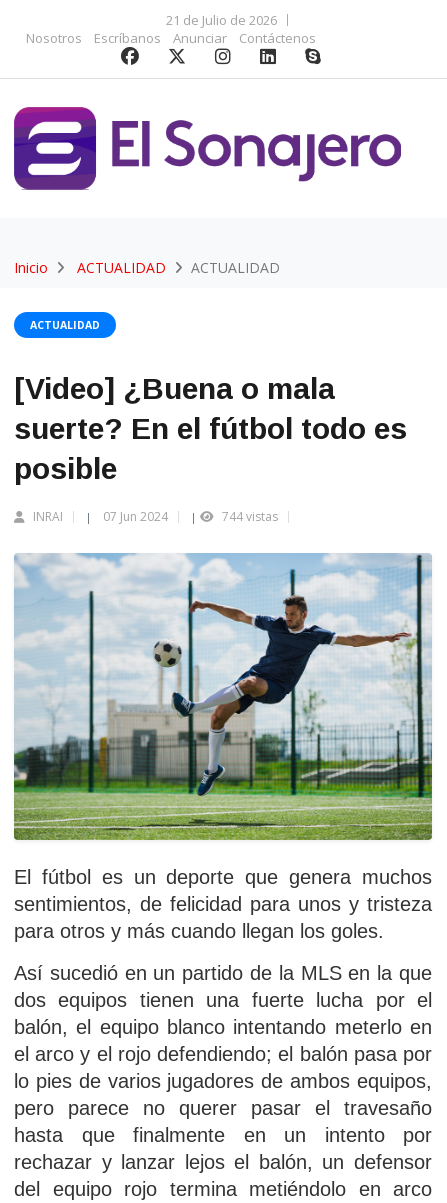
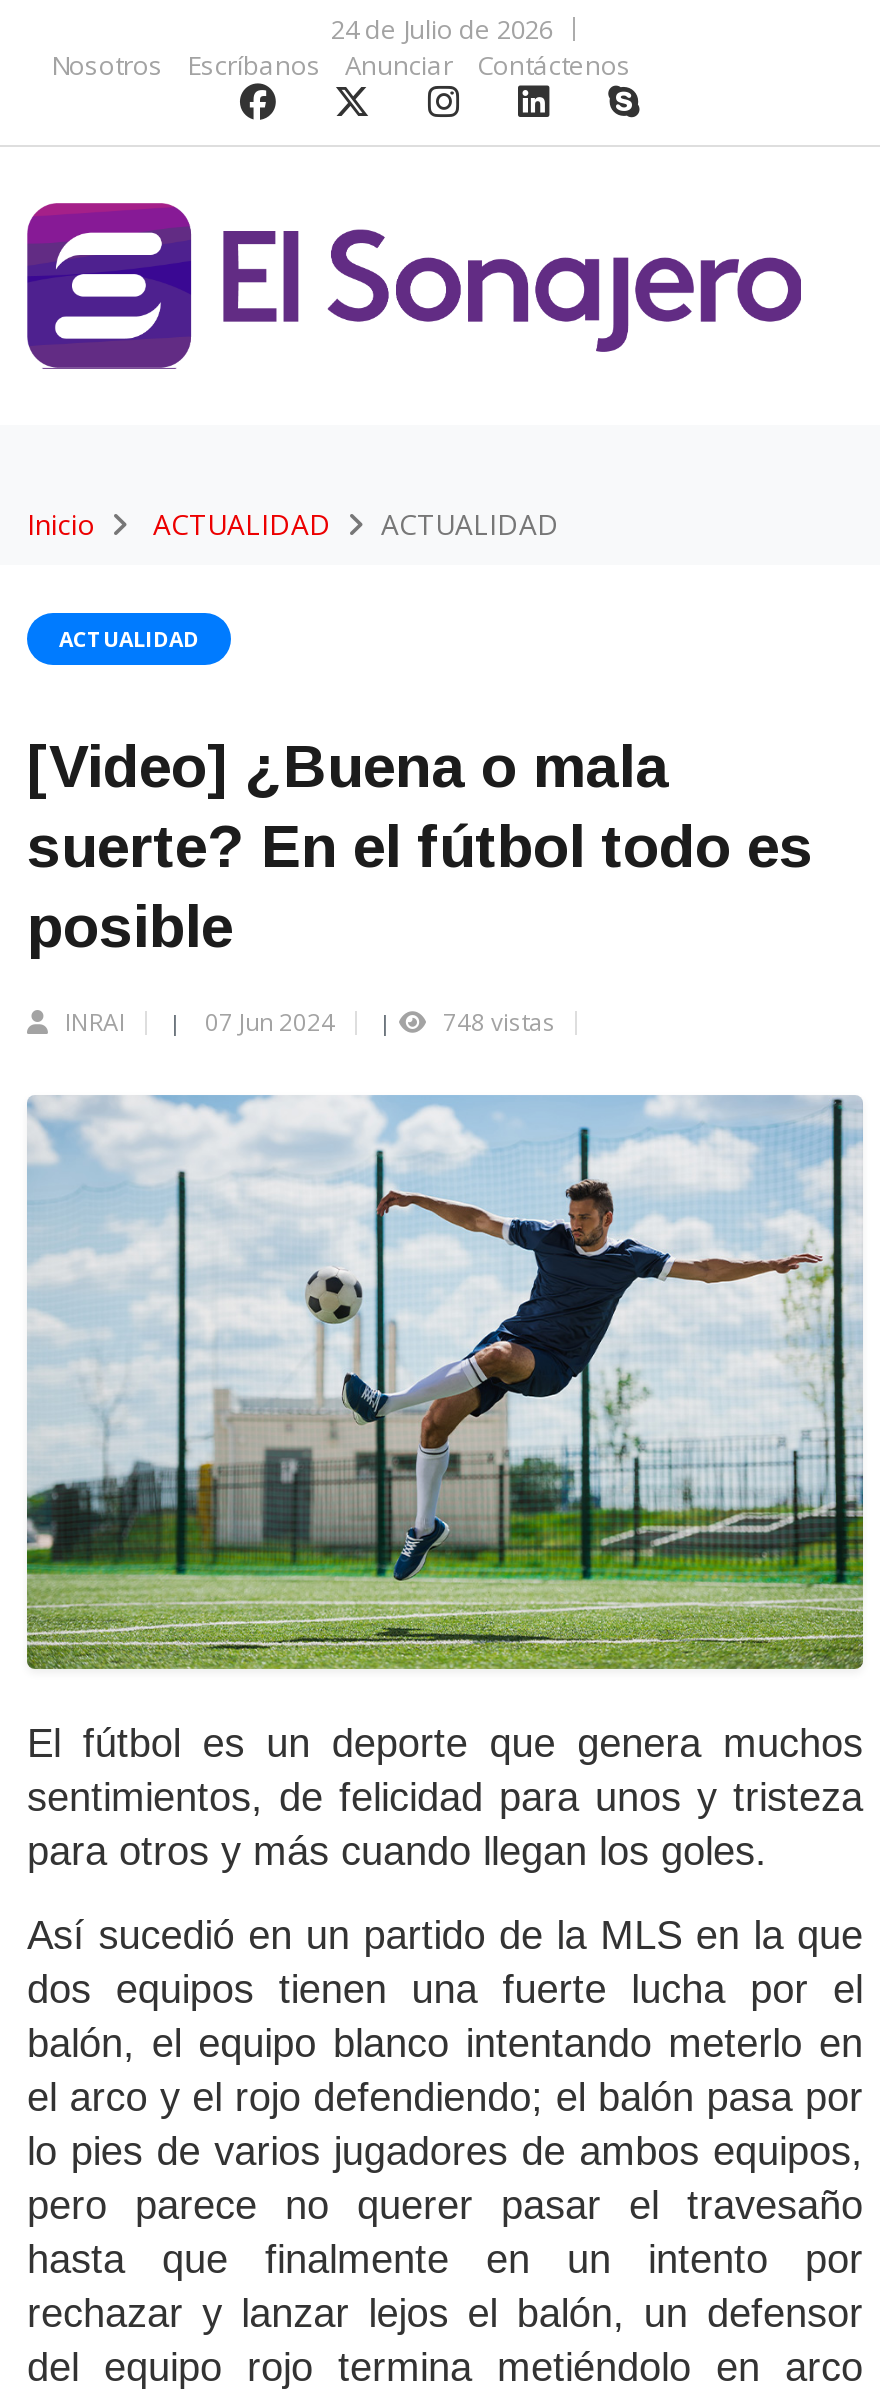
[163,11,277,29] 21 de Julio de 2026 -> [325,11,553,47] 24 de Julio de 2026
[219,508,278,525] 744 vistas -> [437,1004,555,1038] 748 vistas

